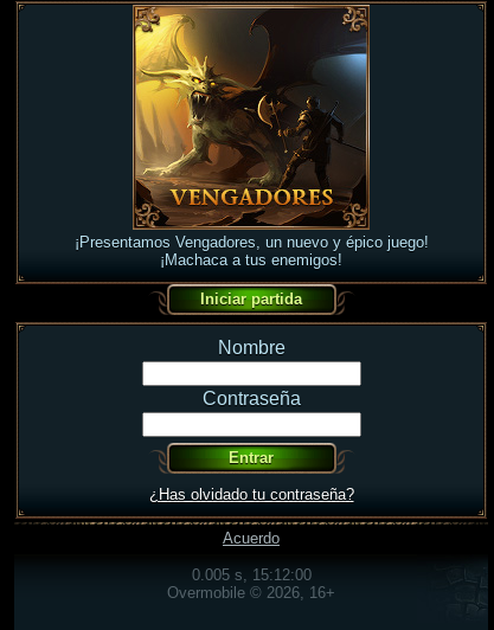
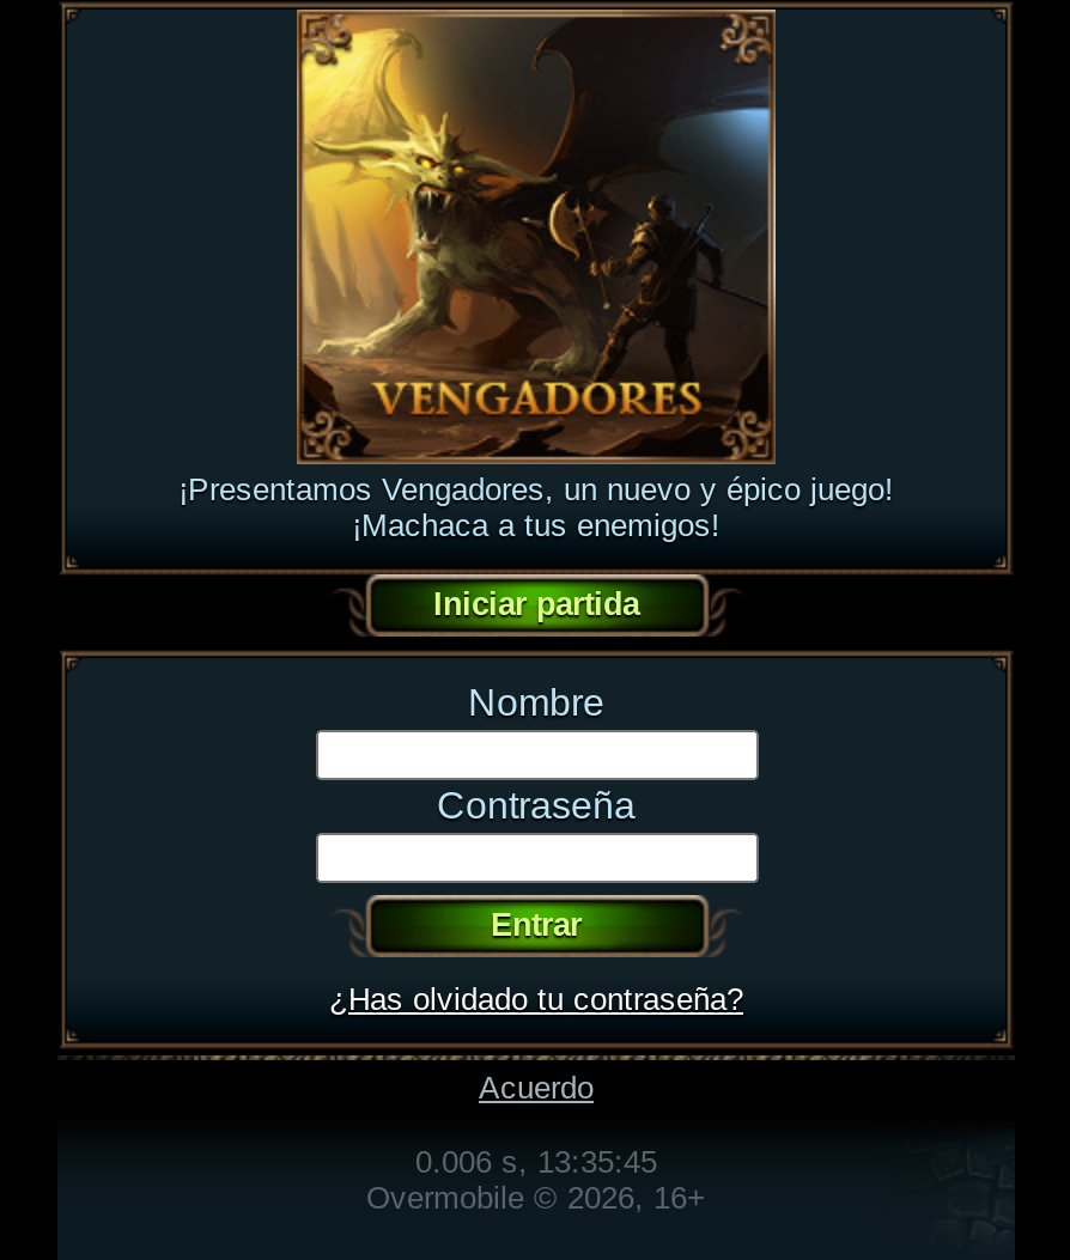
[191,565,311,583] 0.005 s, 15:12:00 -> [415,1143,657,1179] 0.006 s, 13:35:45

